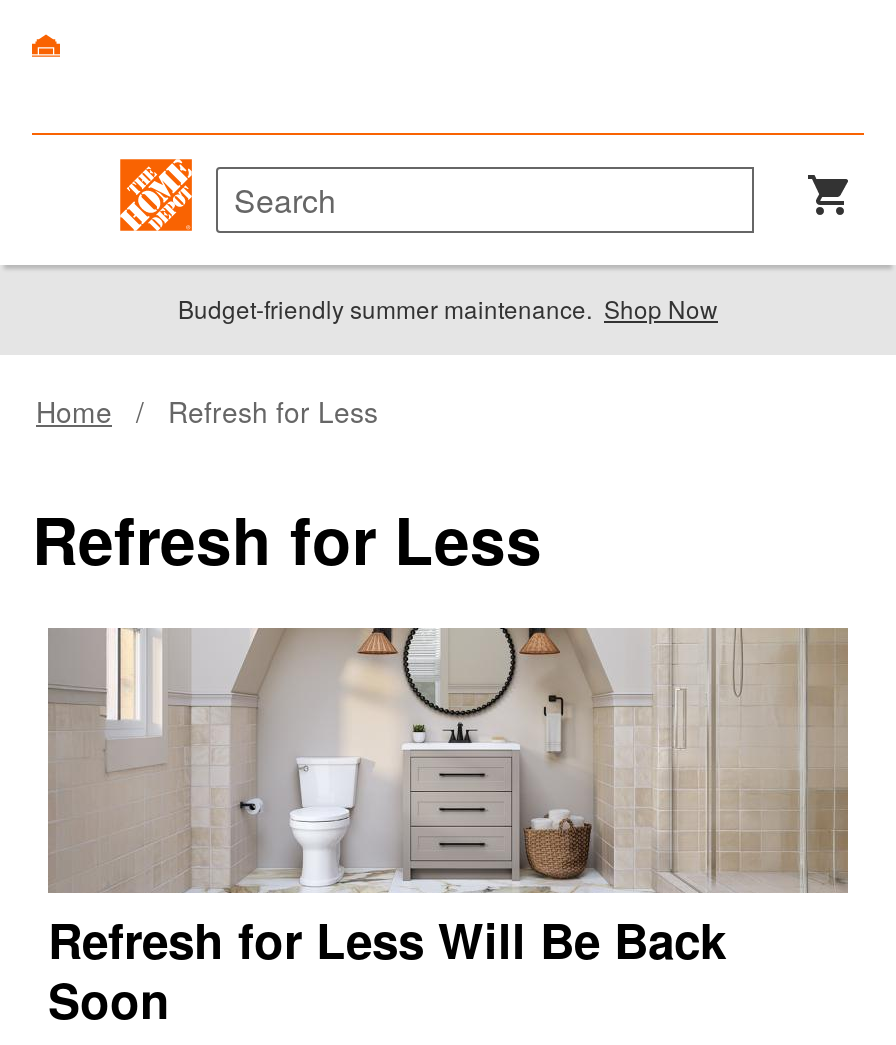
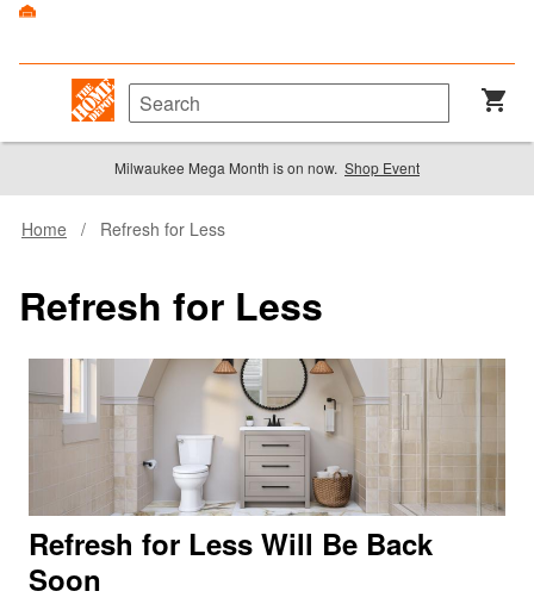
[178,292,718,326] Budget-friendly summer maintenance. Shop Now -> [114,158,420,178] Milwaukee Mega Month is on now. Shop Event

